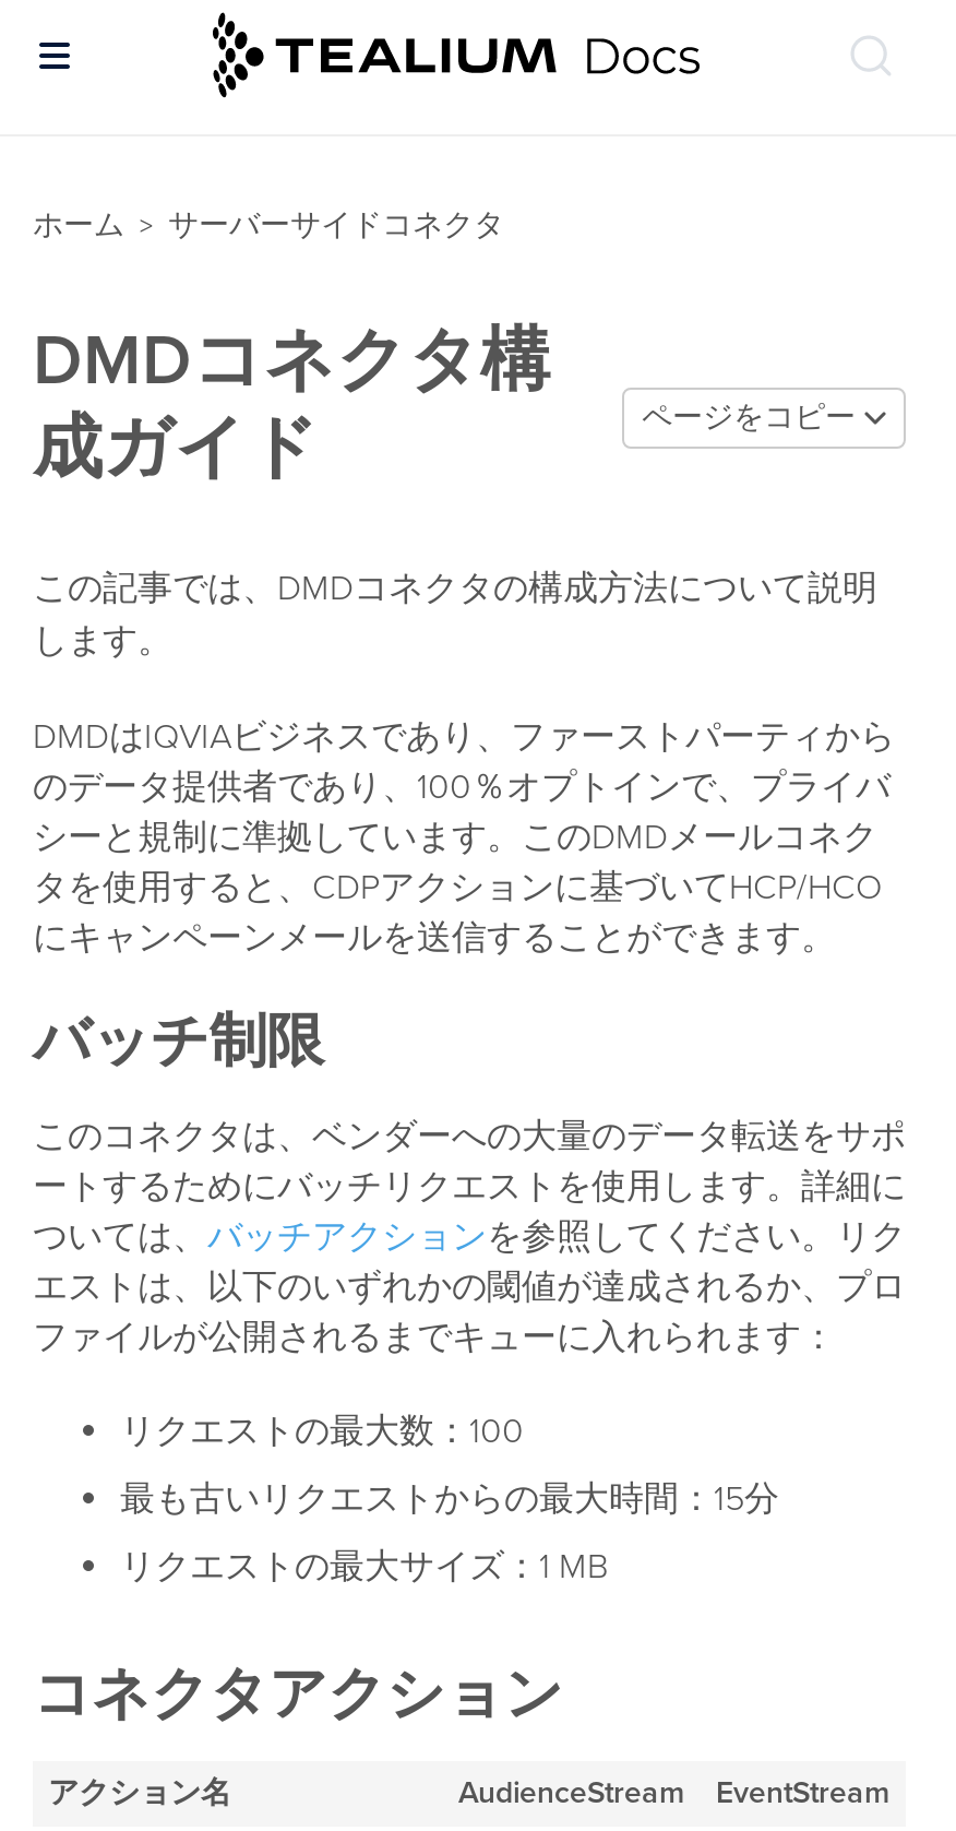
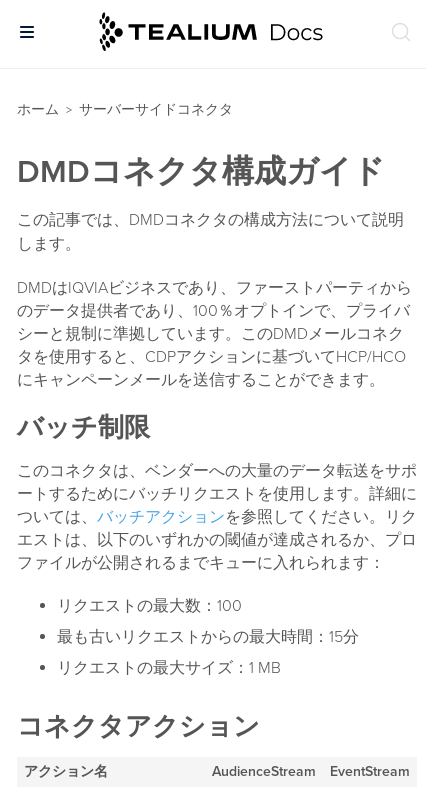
[33,320,856,490] DMDコネクタ構 | 成ガイド | ページをコピー -> [17,153,385,191] DMDコネクタ構成ガイド

